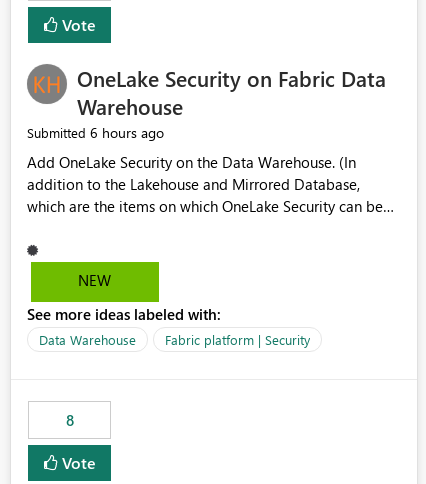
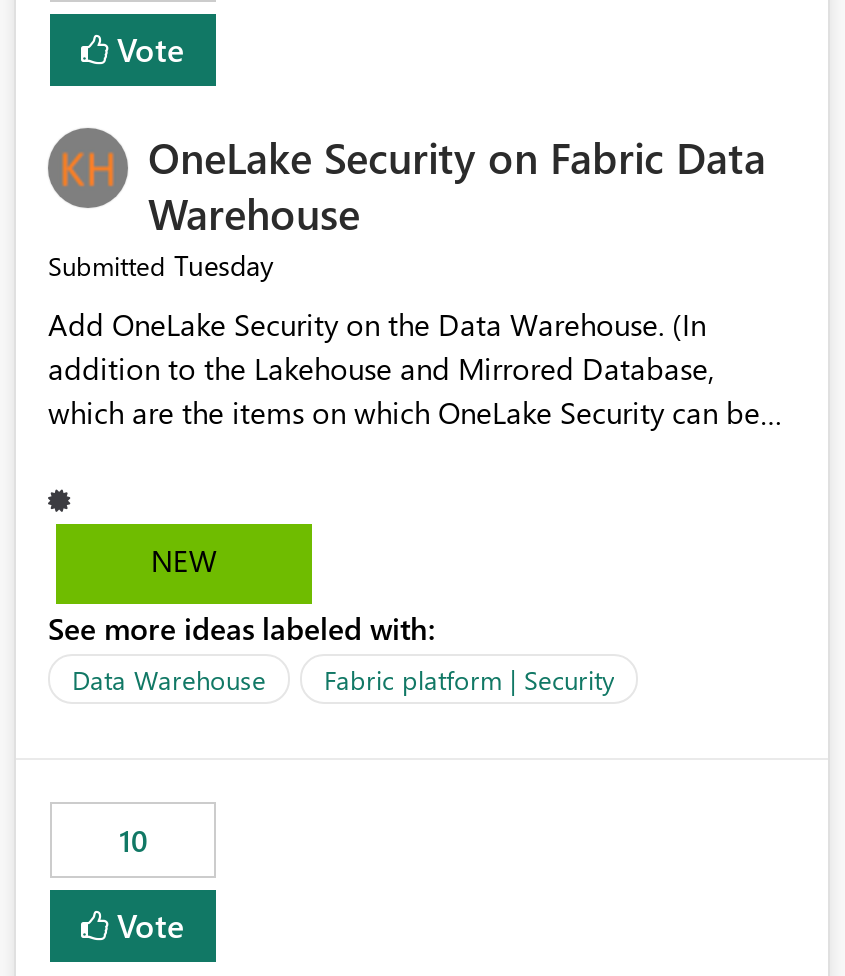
[27,123,164,142] Submitted 6 hours ago -> [48,247,274,285] Submitted Tuesday
[65,410,73,430] 8 -> [119,821,147,861] 10

